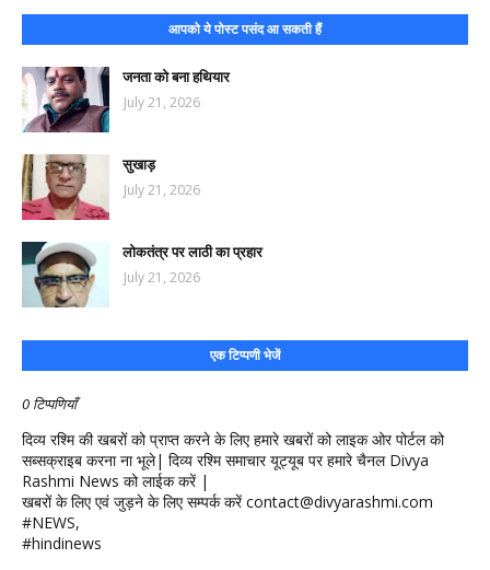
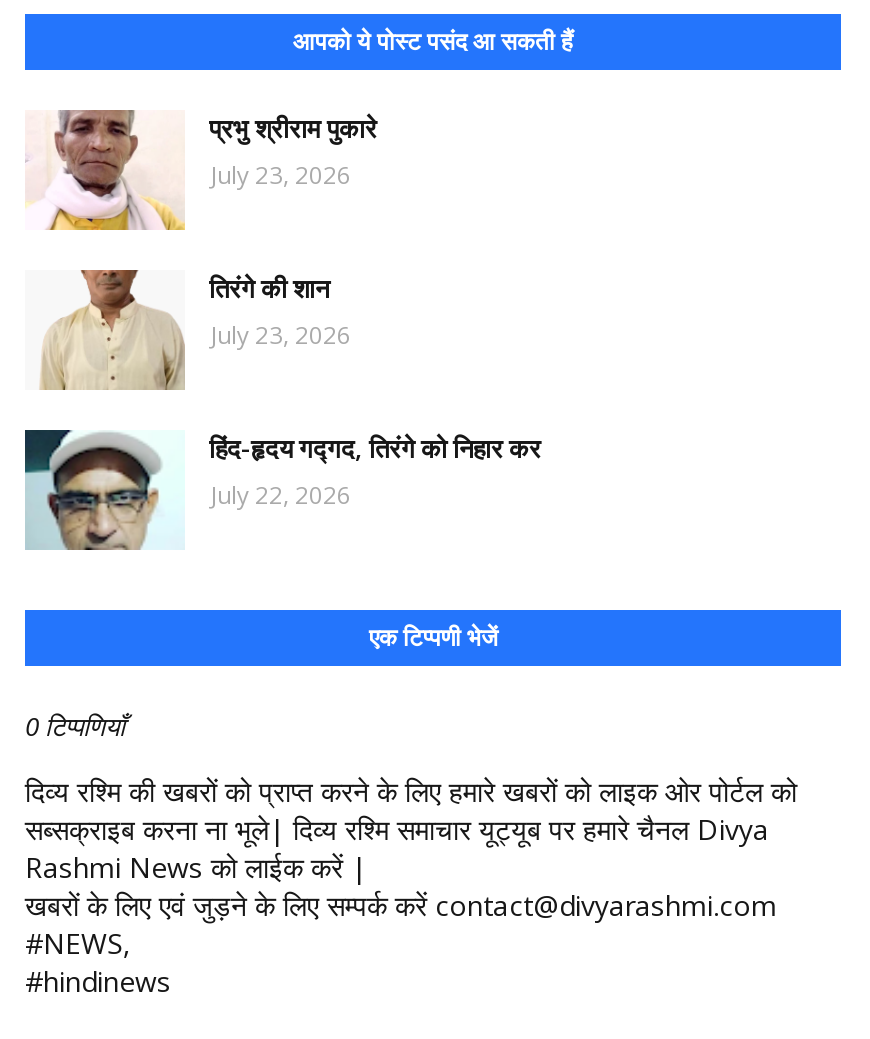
[22,66,230,133] [image] | जनता को बना हथियार | July 21, 2026 -> [27,108,377,232] [image] | प्रभु श्रीराम पुकारे | July 23, 2026
[21,153,200,221] [image] | सुखाड़ | July 21, 2026 -> [25,270,351,392] [image] | तिरंगे की शान | July 23, 2026
[122,242,262,287] लोकतंत्र पर लाठी का प्रहार | July 21, 2026 -> [209,430,541,512] हिंद-हृदय गद्गद, तिरंगे को निहार कर | July 22, 2026

